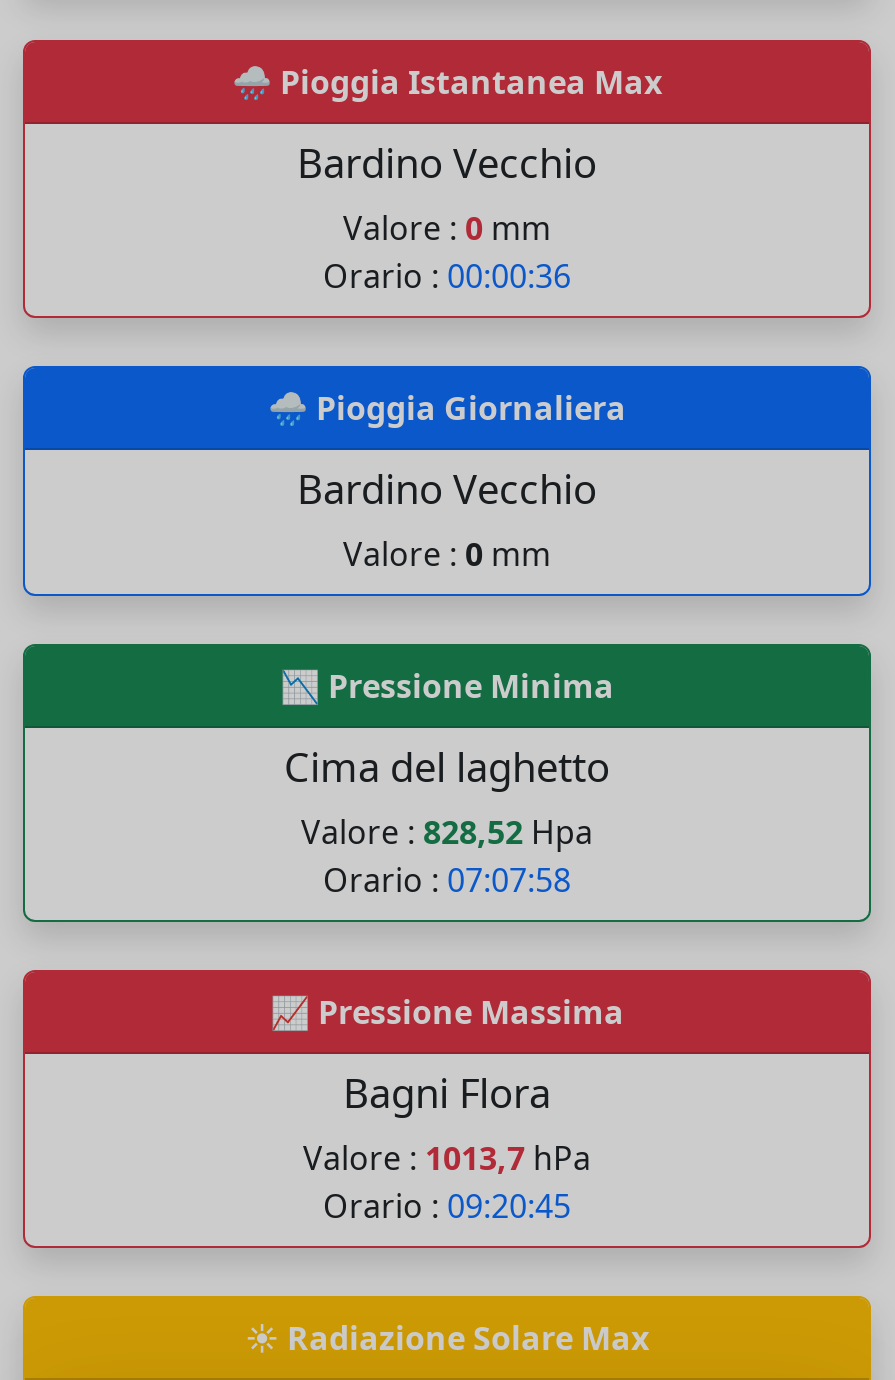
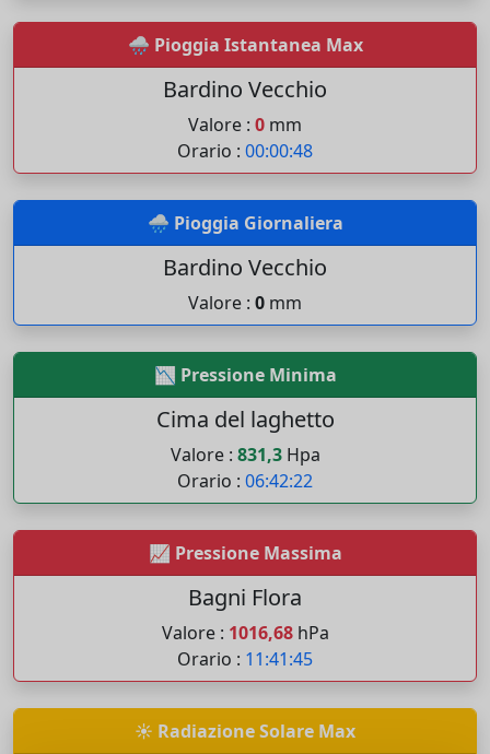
[323,254,571,298] Orario : 00:00:36 -> [177,139,313,163] Orario : 00:00:48
[301,810,593,854] Valore : 828,52 Hpa -> [170,443,320,467] Valore : 831,3 Hpa
[323,858,571,902] Orario : 07:07:58 -> [177,469,313,493] Orario : 06:42:22
[303,1136,591,1180] Valore : 1013,7 hPa -> [161,621,329,645] Valore : 1016,68 hPa
[323,1184,571,1228] Orario : 09:20:45 -> [177,647,313,671] Orario : 11:41:45

